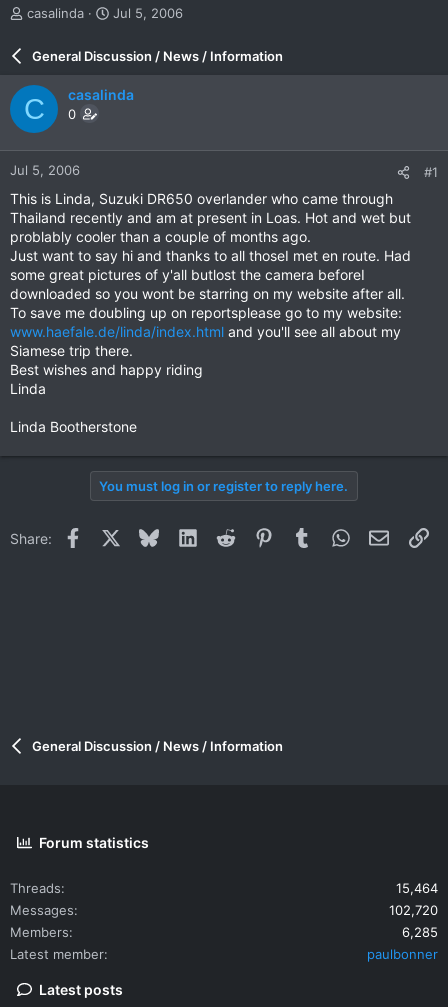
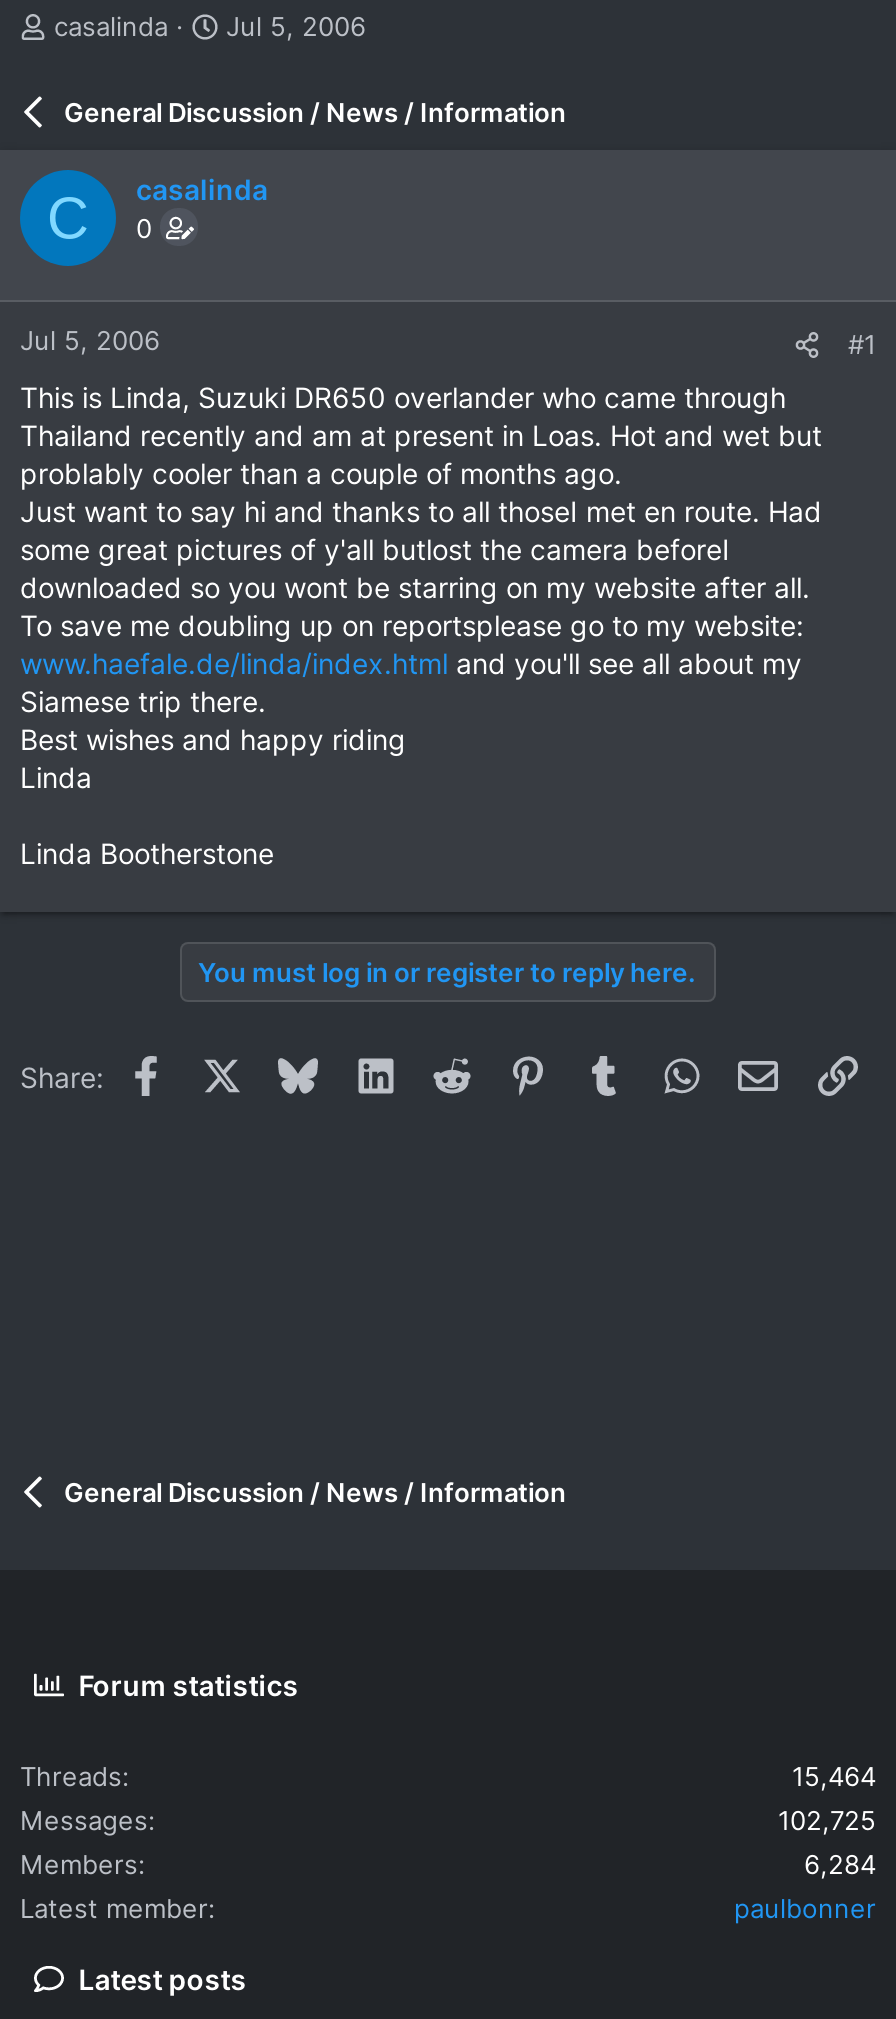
[389,902,438,918] 102,720 -> [778,1803,876,1835] 102,725
[402,924,438,940] 6,285 -> [804,1847,876,1879] 6,284

